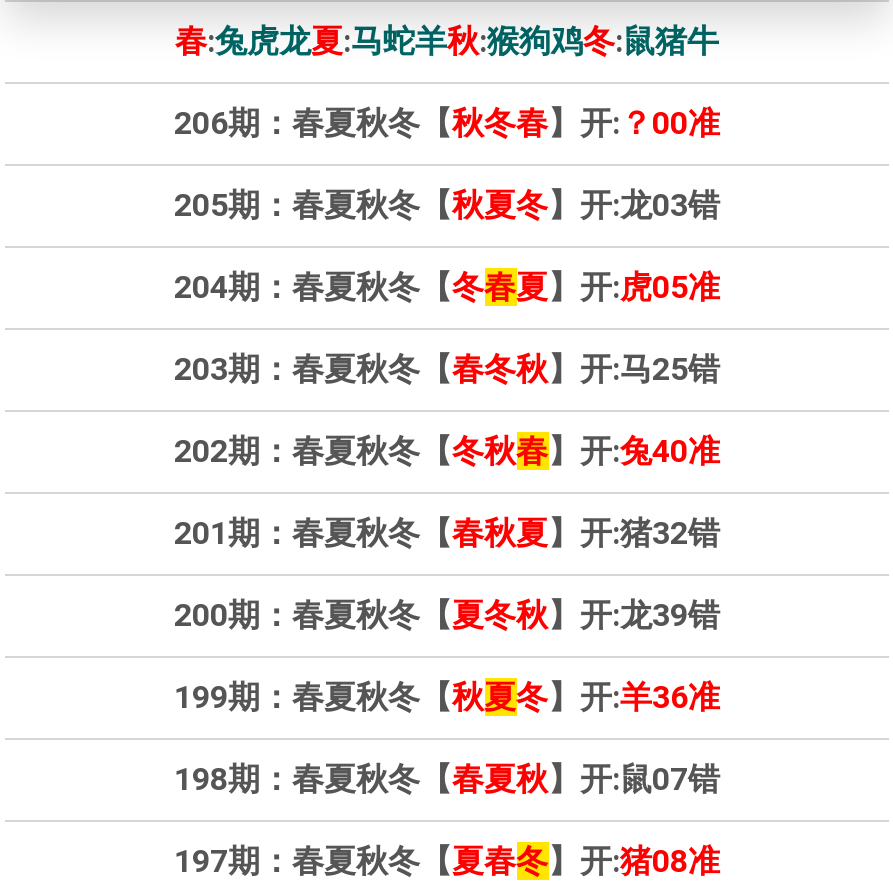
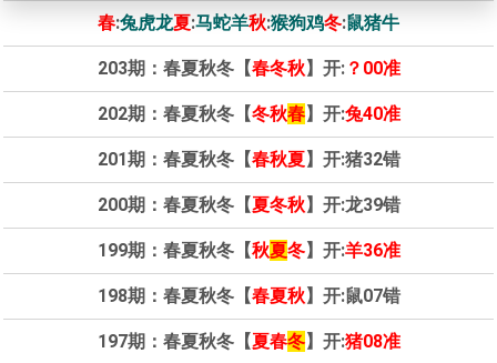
[174,104,720,388] 206期：春夏秋冬【秋冬春】开:？00准 | 205期：春夏秋冬【秋夏冬】开:龙03错 | 204期：春夏秋冬【冬春夏】开:虎05准 | 203期：春夏秋冬【春冬秋】开:马25错 -> [97,58,400,79] 203期：春夏秋冬【春冬秋】开:？00准

